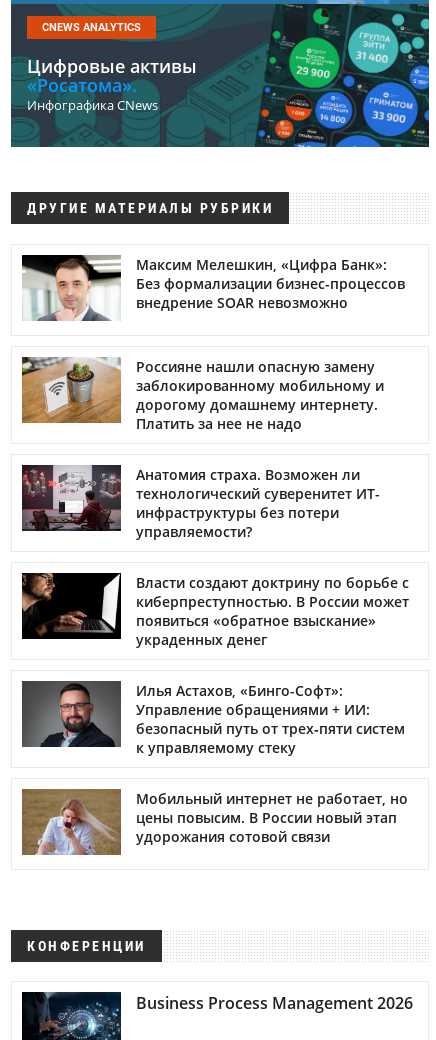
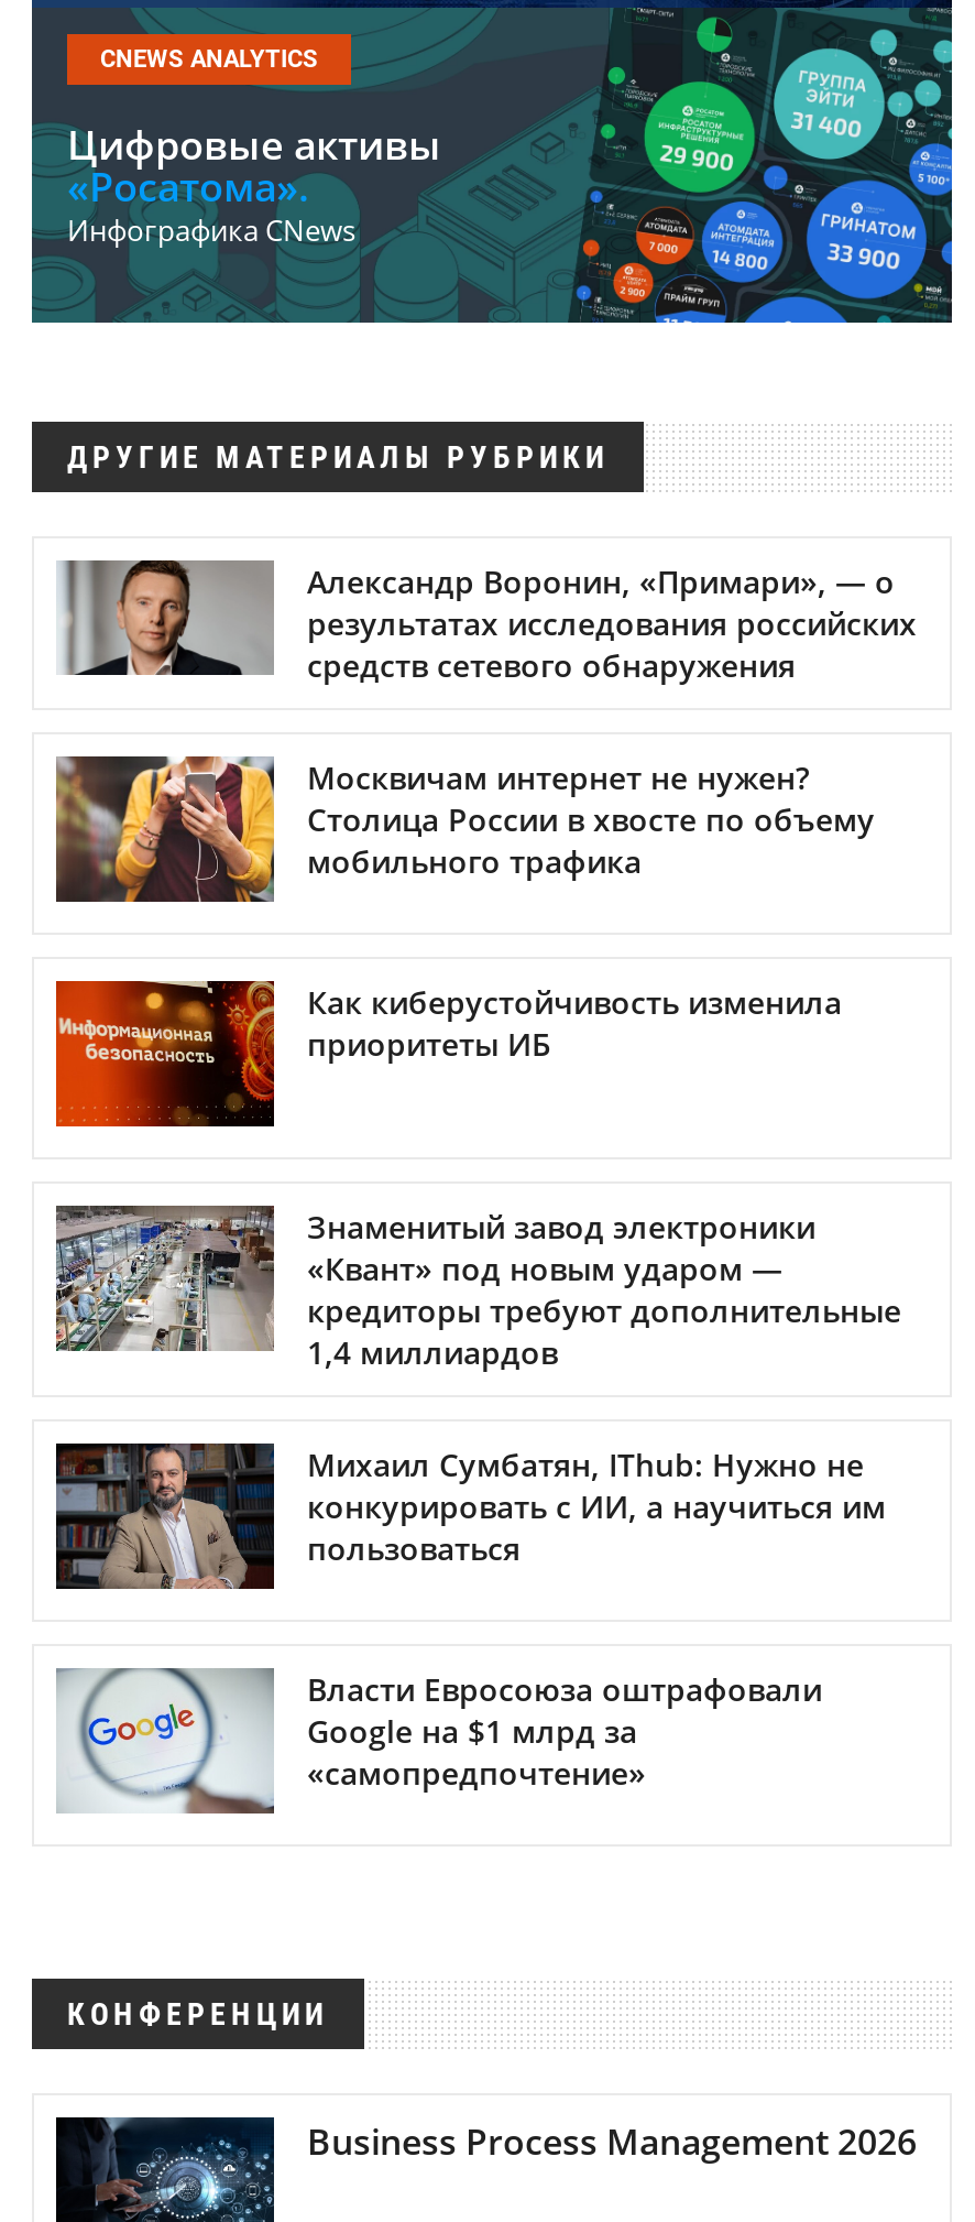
[21,254,405,322] [image] | Максим Мелешкин, «Цифра Банк»: | Без формализации бизнес-процессов | внедрение SOAR невозможно -> [61,559,917,687] [image] | Александр Воронин, «Примари», — о | результатах исследования российских | средств сетевого обнаружения
[22,356,384,433] [image] | Россияне нашли опасную замену | заблокированному мобильному и | дорогому домашнему интернету. | Платить за нее не надо -> [54,753,875,905] [image] | Москвичам интернет не нужен? | Столица России в хвосте по объему | мобильного трафика
[21,464,380,541] [image] | Анатомия страха. Возможен ли | технологический суверенитет ИТ- | инфраструктуры без потери | управляемости? -> [54,978,842,1130] [image] | Как киберустойчивость изменила | приоритеты ИБ
[21,572,409,649] [image] | Власти создают доктрину по борьбе с | киберпреступностью. В России может | появиться «обратное взыскание» | украденных денег -> [54,1202,901,1374] [image] | Знаменитый завод электроники | «Квант» под новым ударом — | кредиторы требуют дополнительные | 1,4 миллиардов
[22,680,405,757] [image] | Илья Астахов, «Бинго-Софт»: | Управление обращениями + ИИ: | безопасный путь от трех‑пяти систем | к управляемому стеку -> [56,1440,886,1592] [image] | Михаил Сумбатян, IThub: Нужно не | конкурировать с ИИ, а научиться им | пользоваться
[21,789,408,856] [image] | Мобильный интернет не работает, но | цены повысим. В России новый этап | удорожания сотовой связи -> [56,1667,822,1815] [image] | Власти Евросоюза оштрафовали | Google на $1 млрд за | «самопредпочтение»

